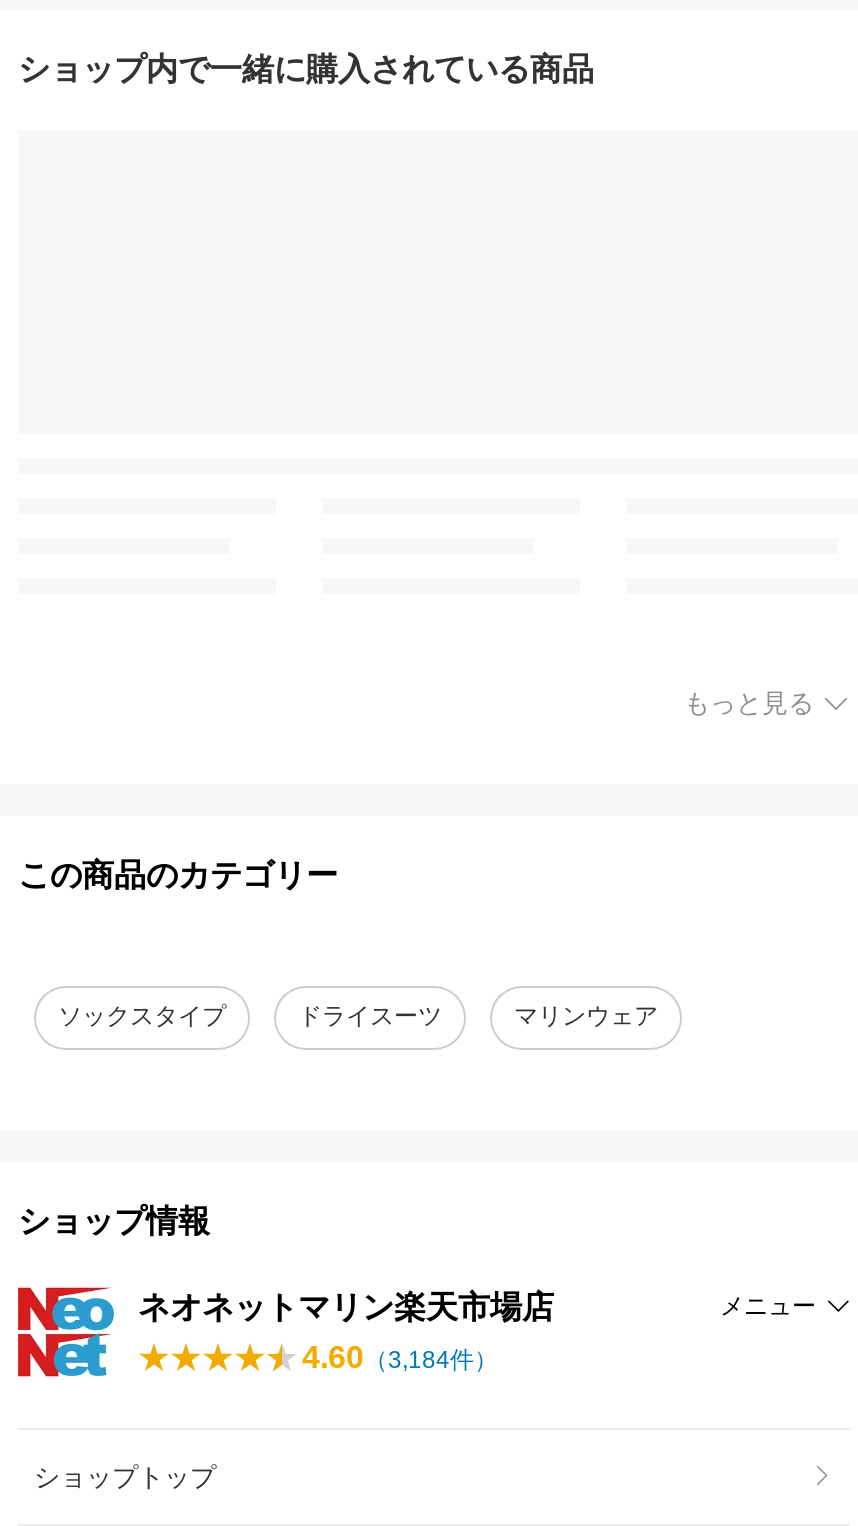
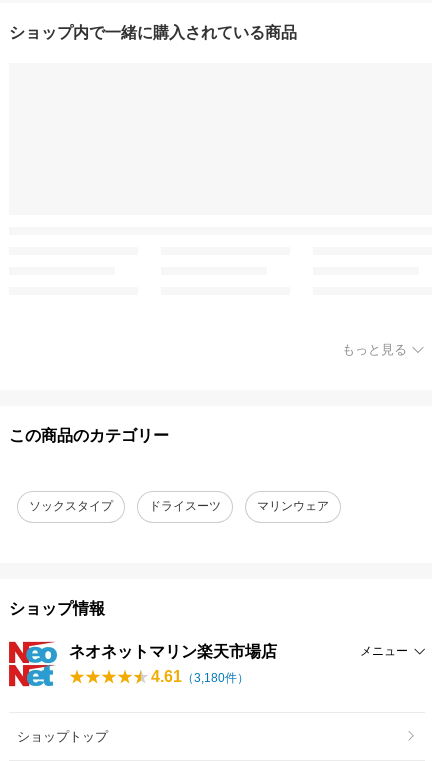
[302,1340,498,1374] 4.60（3,184件） -> [151,668,249,685] 4.61（3,180件）

